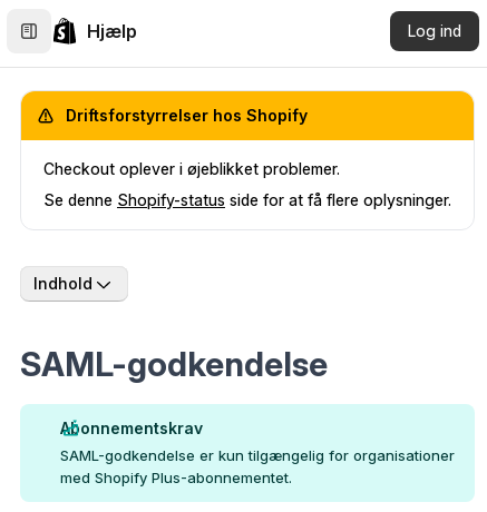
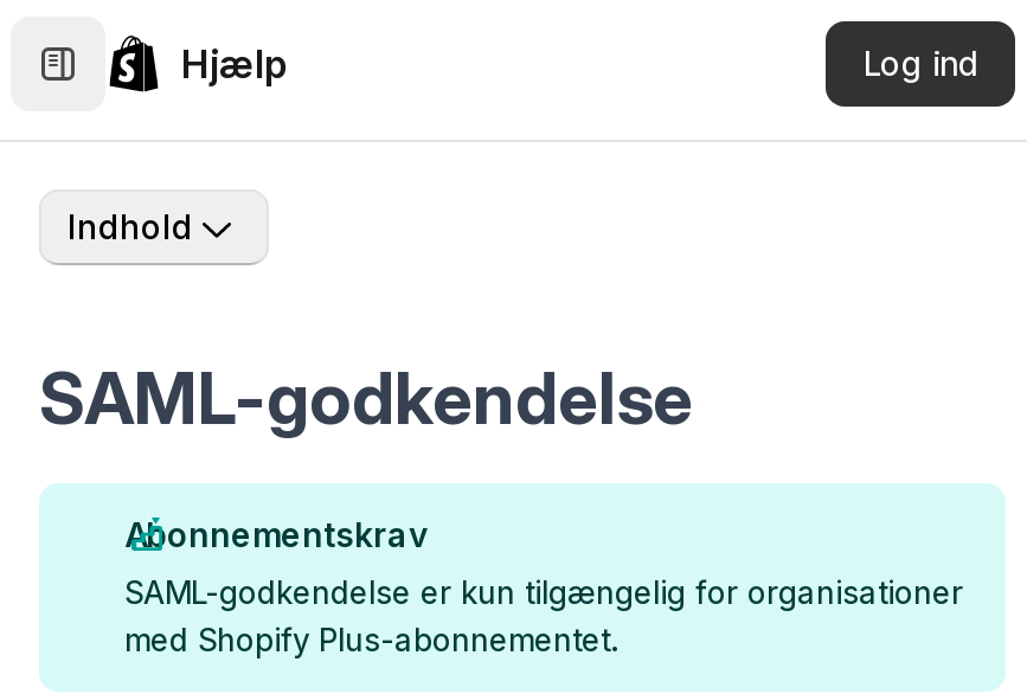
[43,106,451,209] Driftsforstyrrelser hos Shopify | Checkout oplever i øjeblikket problemer. | Se denne Shopify-status side for at få flere oplysninger. -> none

